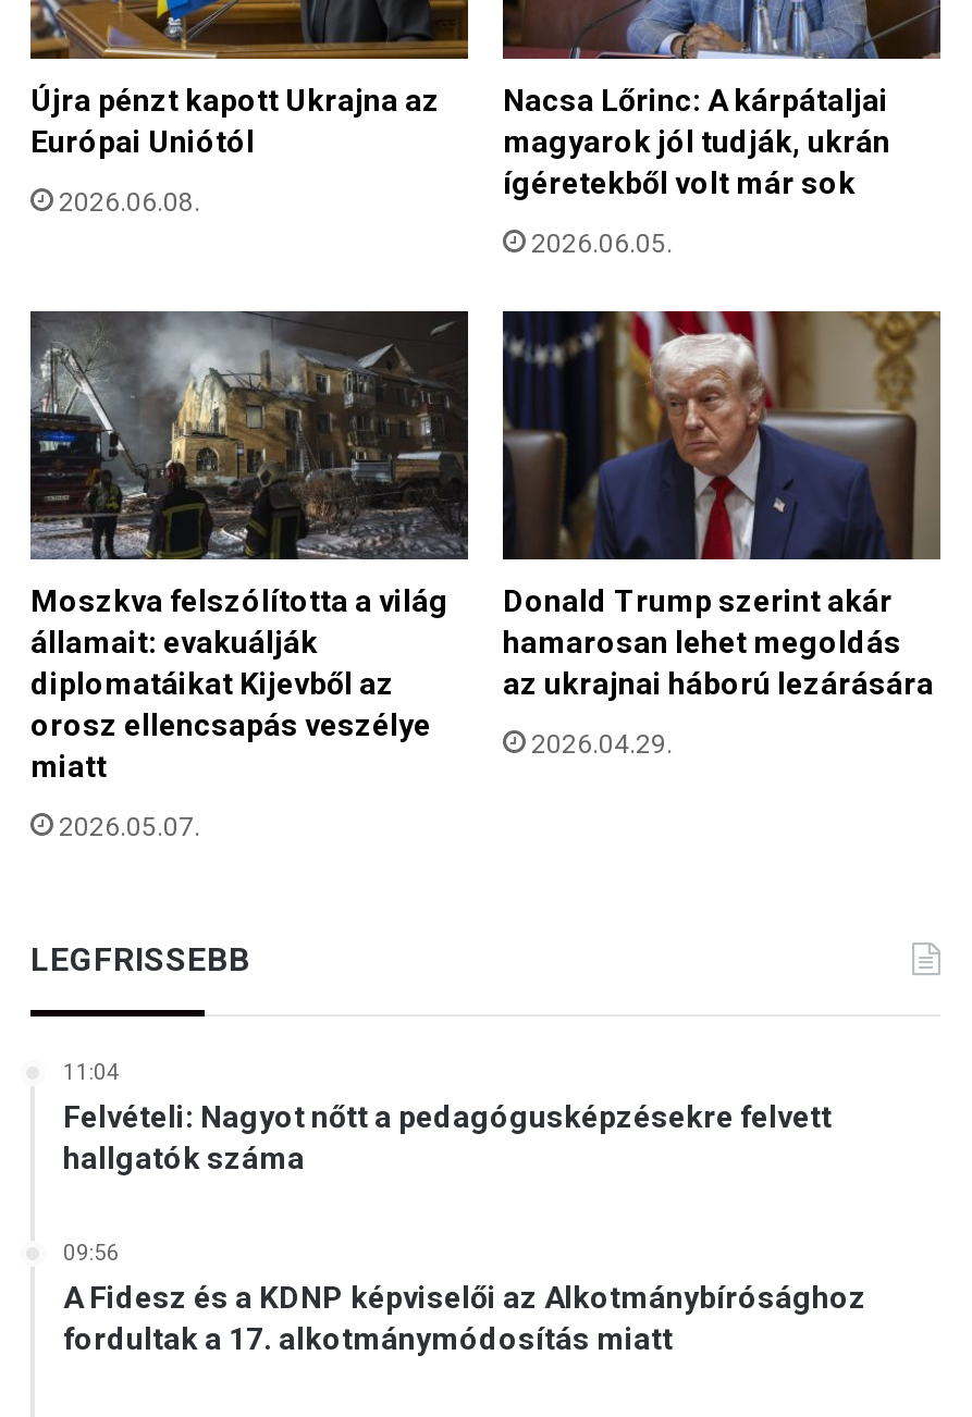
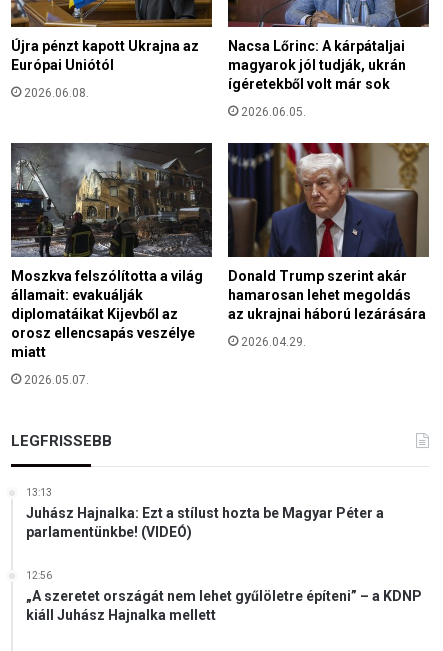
[63,1060,832,1175] 11:04 | Felvételi: Nagyot nőtt a pedagógusképzésekre felvett | hallgatók száma -> [26,487,384,540] 13:13 | Juhász Hajnalka: Ezt a stílust hozta be Magyar Péter a | parlamentünkbe! (VIDEÓ)
[63,1240,866,1356] 09:56 | A Fidesz és a KDNP képviselői az Alkotmánybírósághoz | fordultak a 17. alkotmánymódosítás miatt -> [26,570,422,623] 12:56 | „A szeretet országát nem lehet gyűlöletre építeni” – a KDNP | kiáll Juhász Hajnalka mellett

